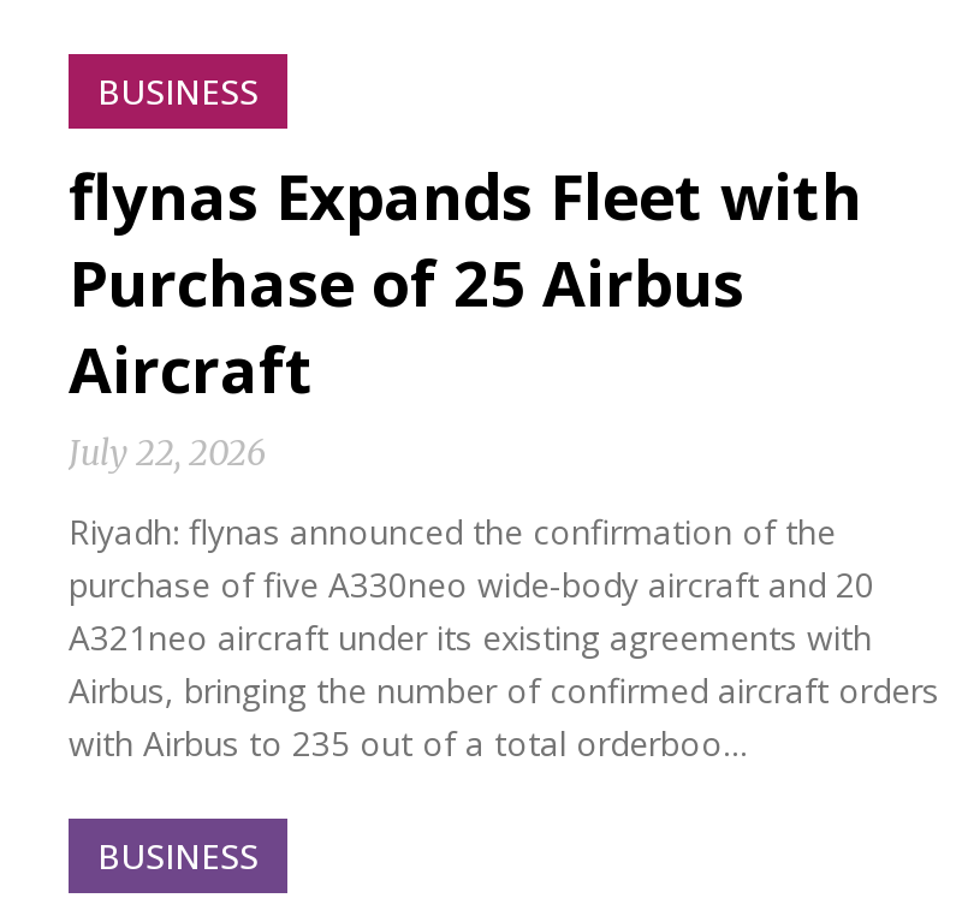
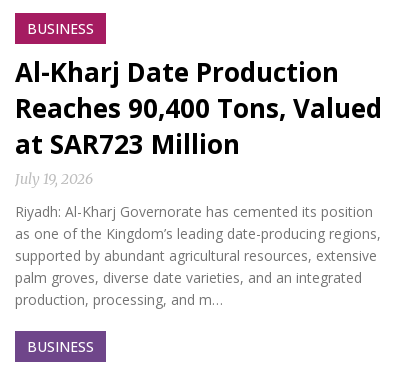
[69,153,862,475] flynas Expands Fleet with | Purchase of 25 Airbus | Aircraft | July 22, 2026 -> [15,54,382,188] Al-Kharj Date Production | Reaches 90,400 Tons, Valued | at SAR723 Million | July 19, 2026
[69,508,939,766] Riyadh: flynas announced the confirmation of the | purchase of five A330neo wide-body aircraft and 20 | A321neo aircraft under its existing agreements with | Airbus, bringing the number of confirmed aircraft orders | with Airbus to 235 out of a total orderboo… -> [15,202,381,309] Riyadh: Al-Kharj Governorate has cemented its position | as one of the Kingdom’s leading date-producing regions, | supported by abundant agricultural resources, extensive | palm groves, diverse date varieties, and an integrated | production, processing, and m…

